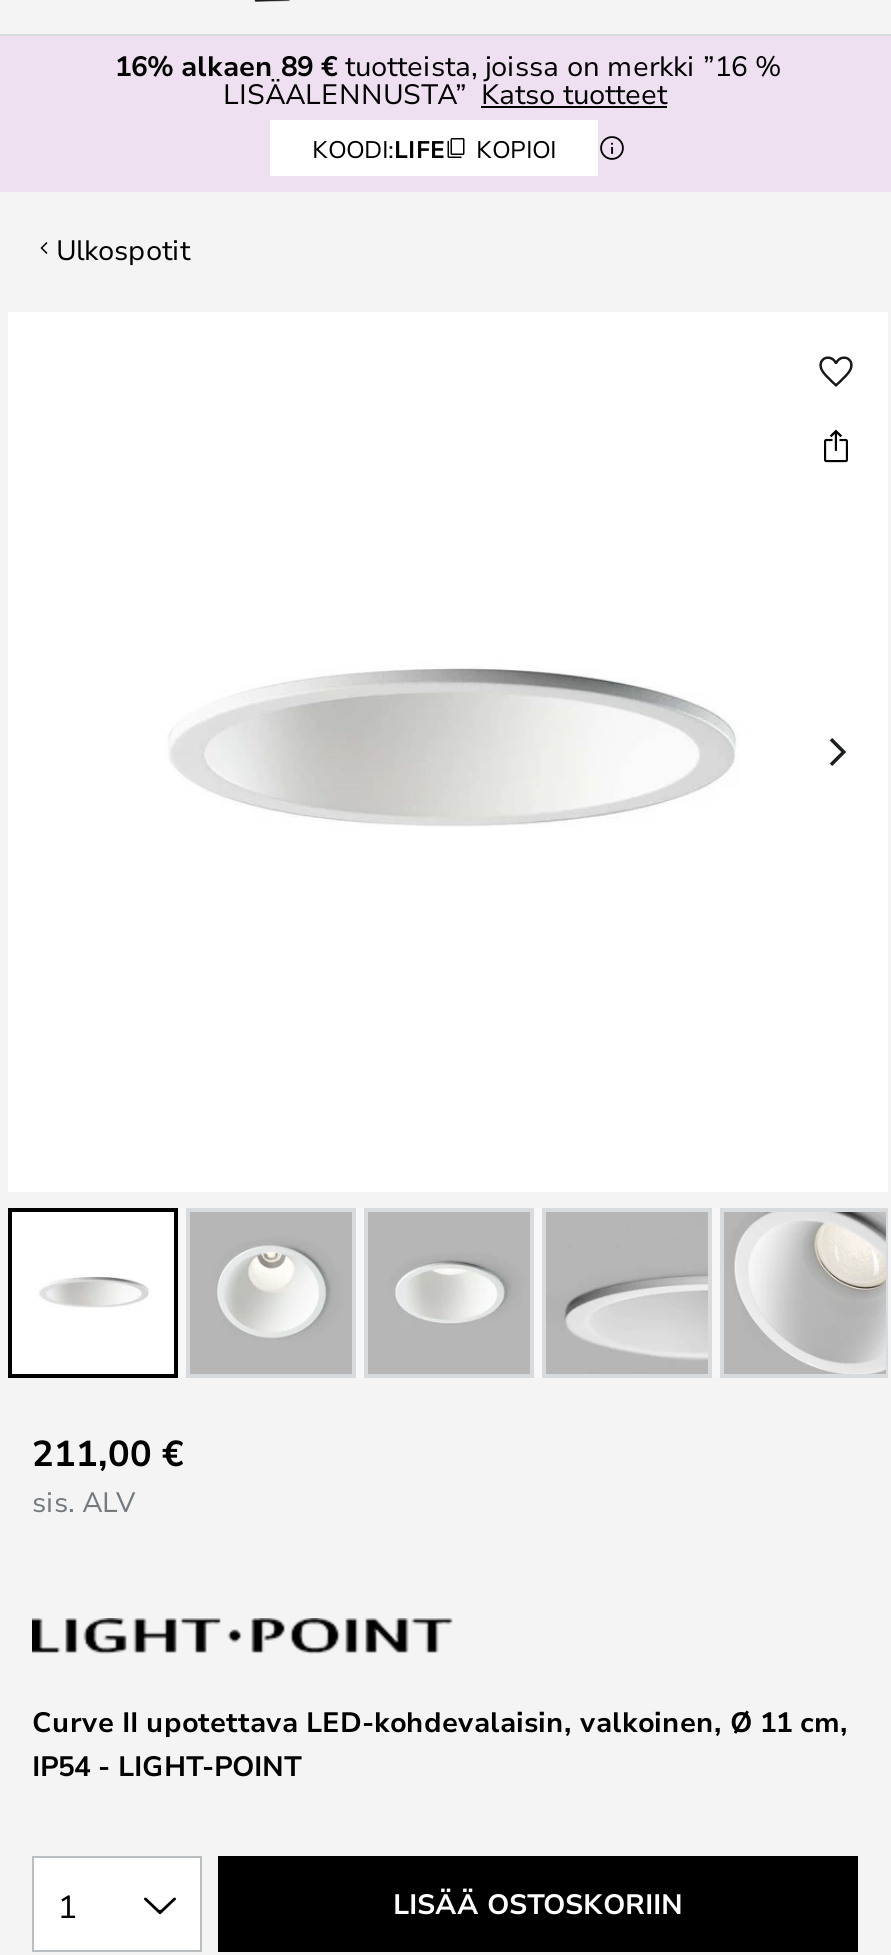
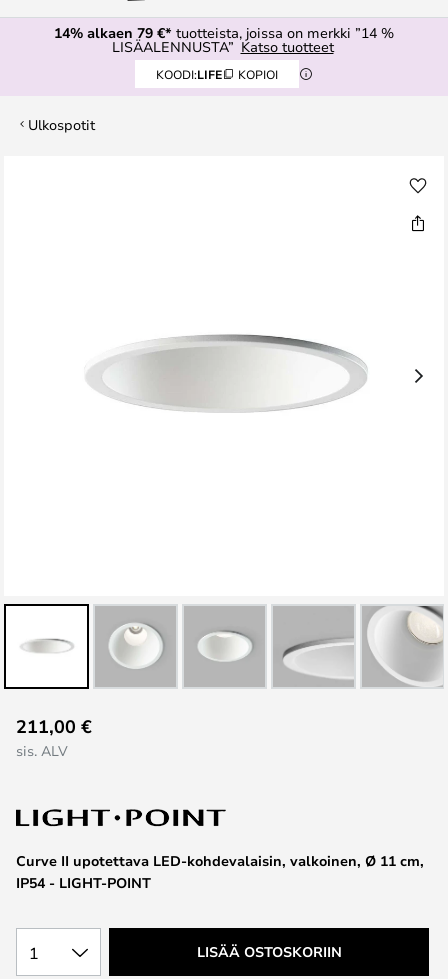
[115,46,781,84] 16% alkaen 89 €tuotteista, joissa on merkki ”16 % -> [54,23,394,42] 14% alkaen 79 €* tuotteista, joissa on merkki ”14 %

